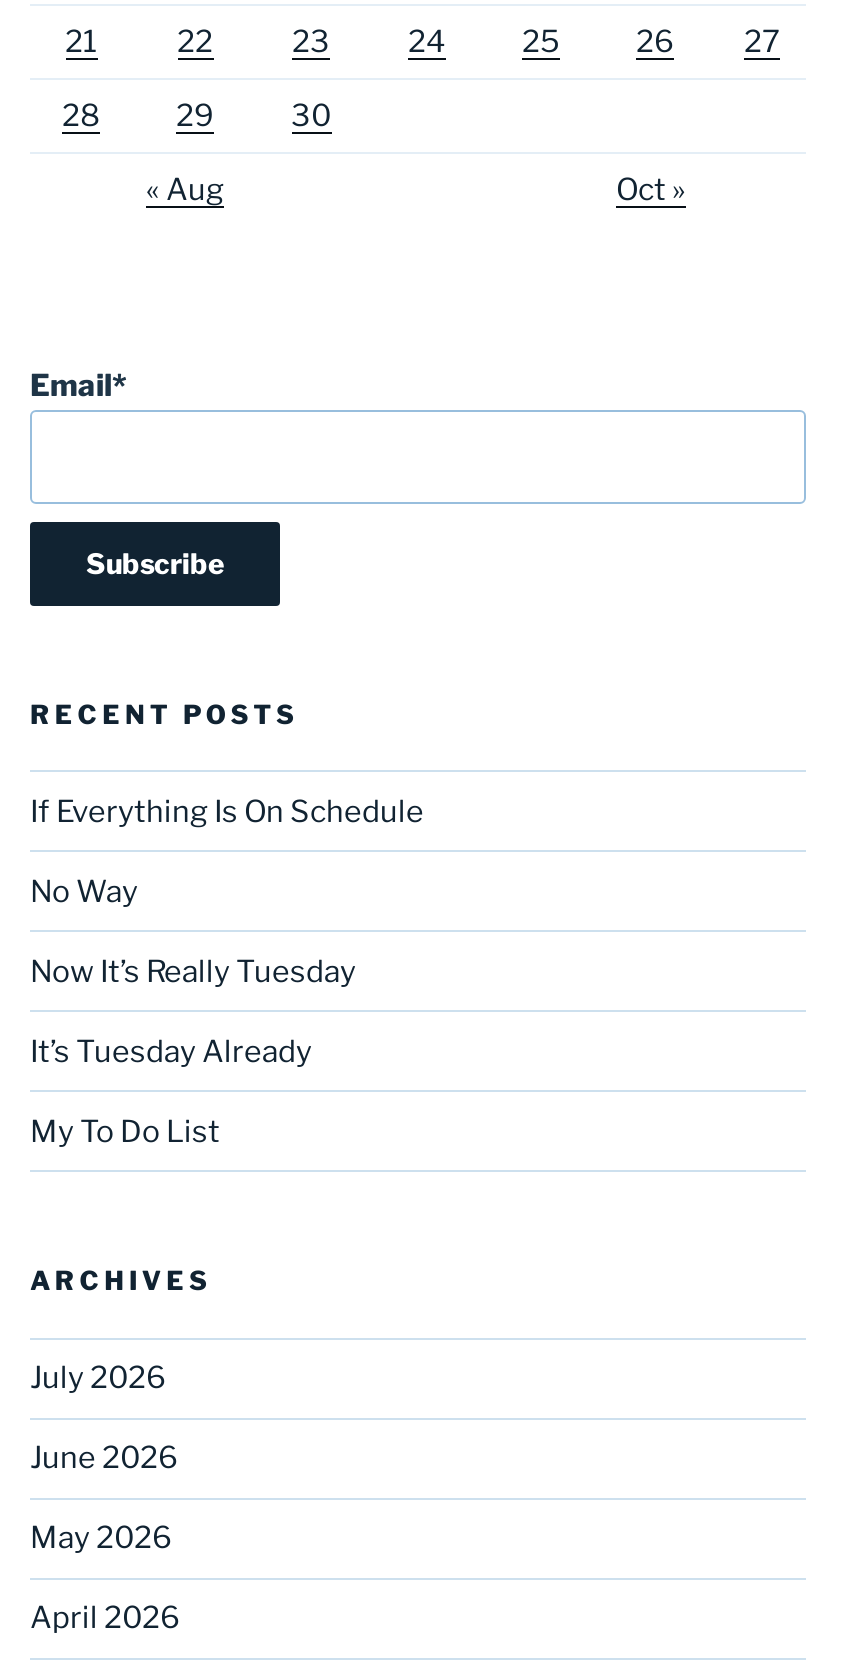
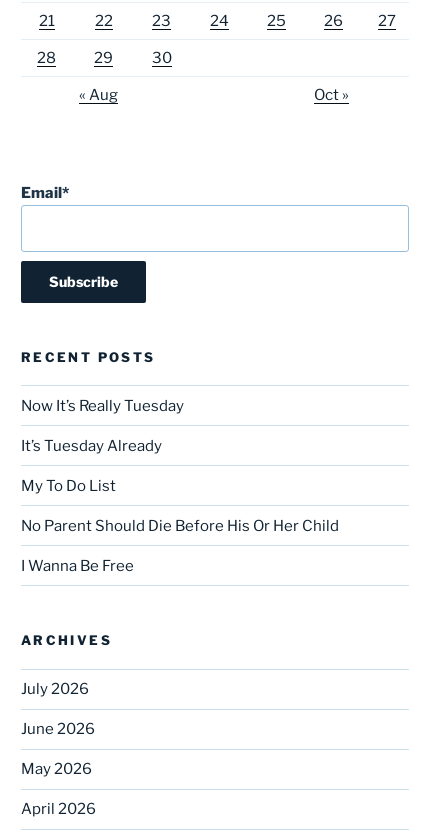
[30,794,424,910] If Everything Is On Schedule | No Way -> none
moved [30,954,356,1150] -> [21,397,184,495]: Now It’s Really Tuesday | It’s Tuesday Already | My To Do List
none -> [21,517,339,575] No Parent Should Die Before His Or Her Child | I Wanna Be Free

